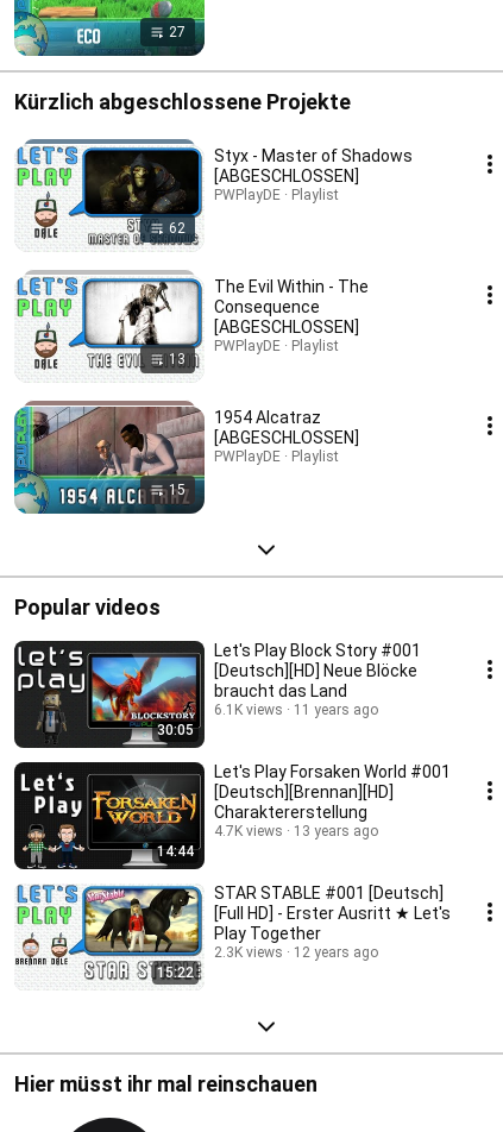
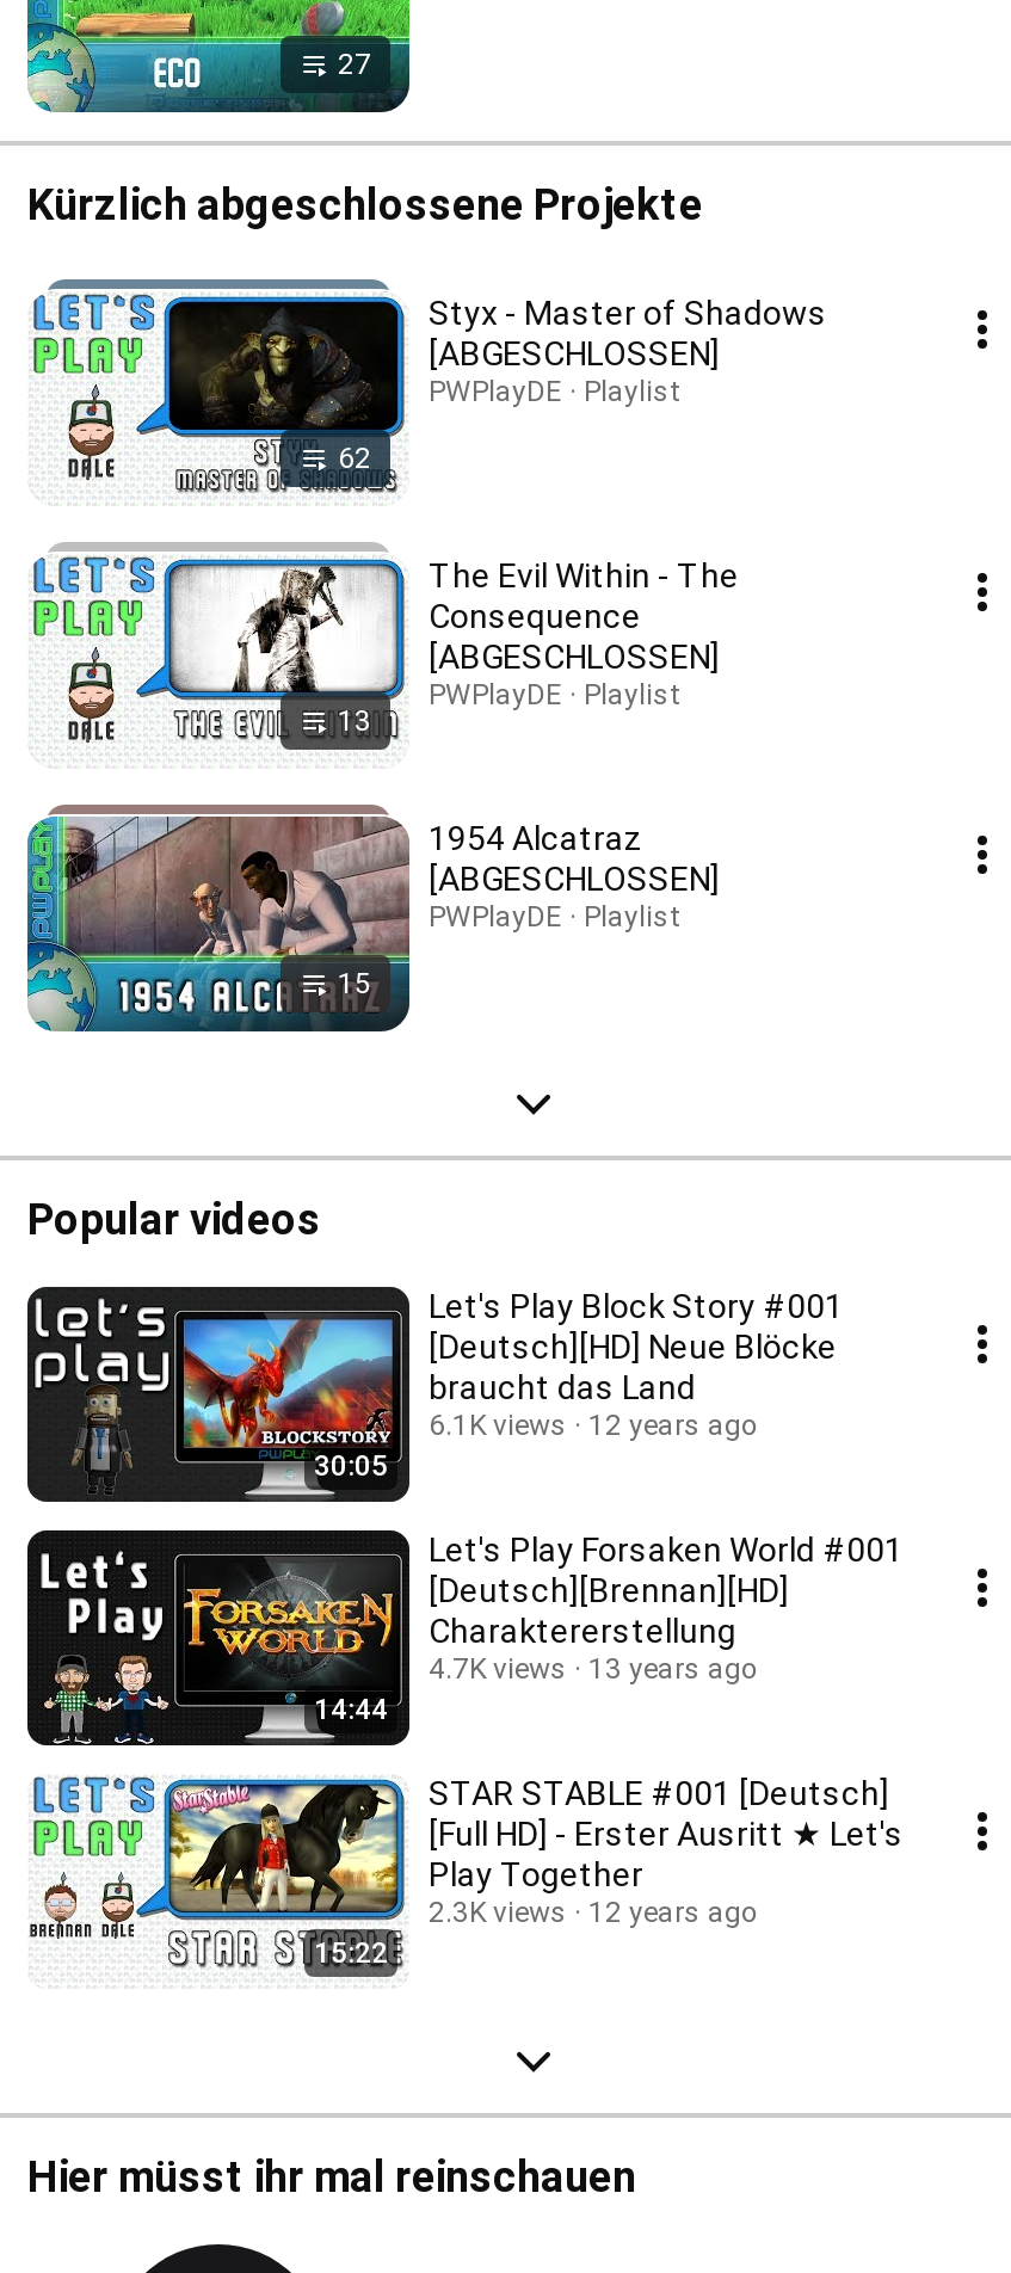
[214,701,378,718] 6.1K views 11 years ago -> [429,1407,758,1441] 6.1K views 12 years ago

